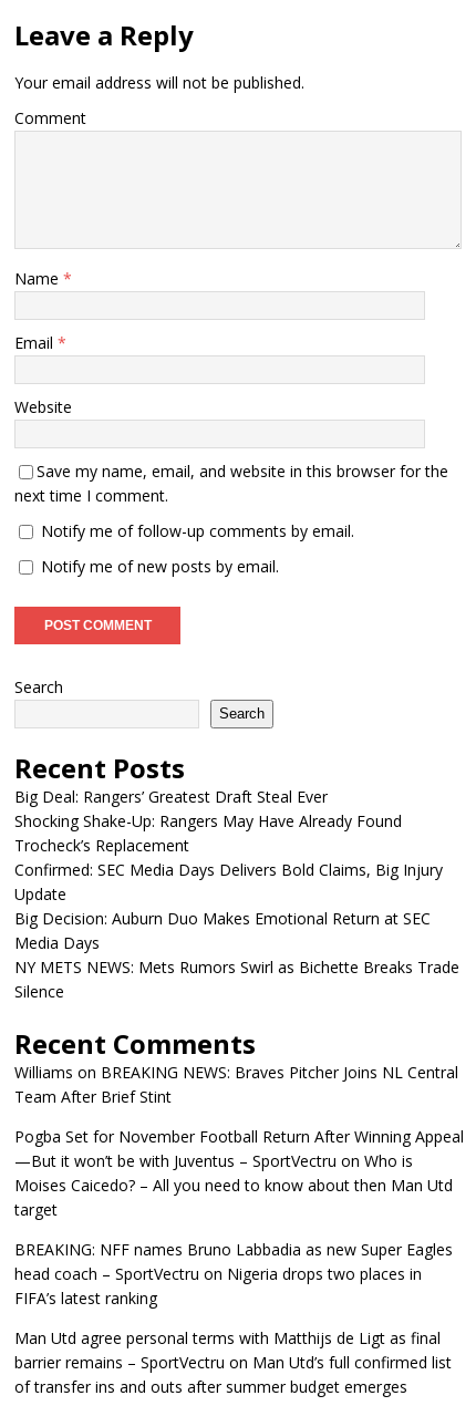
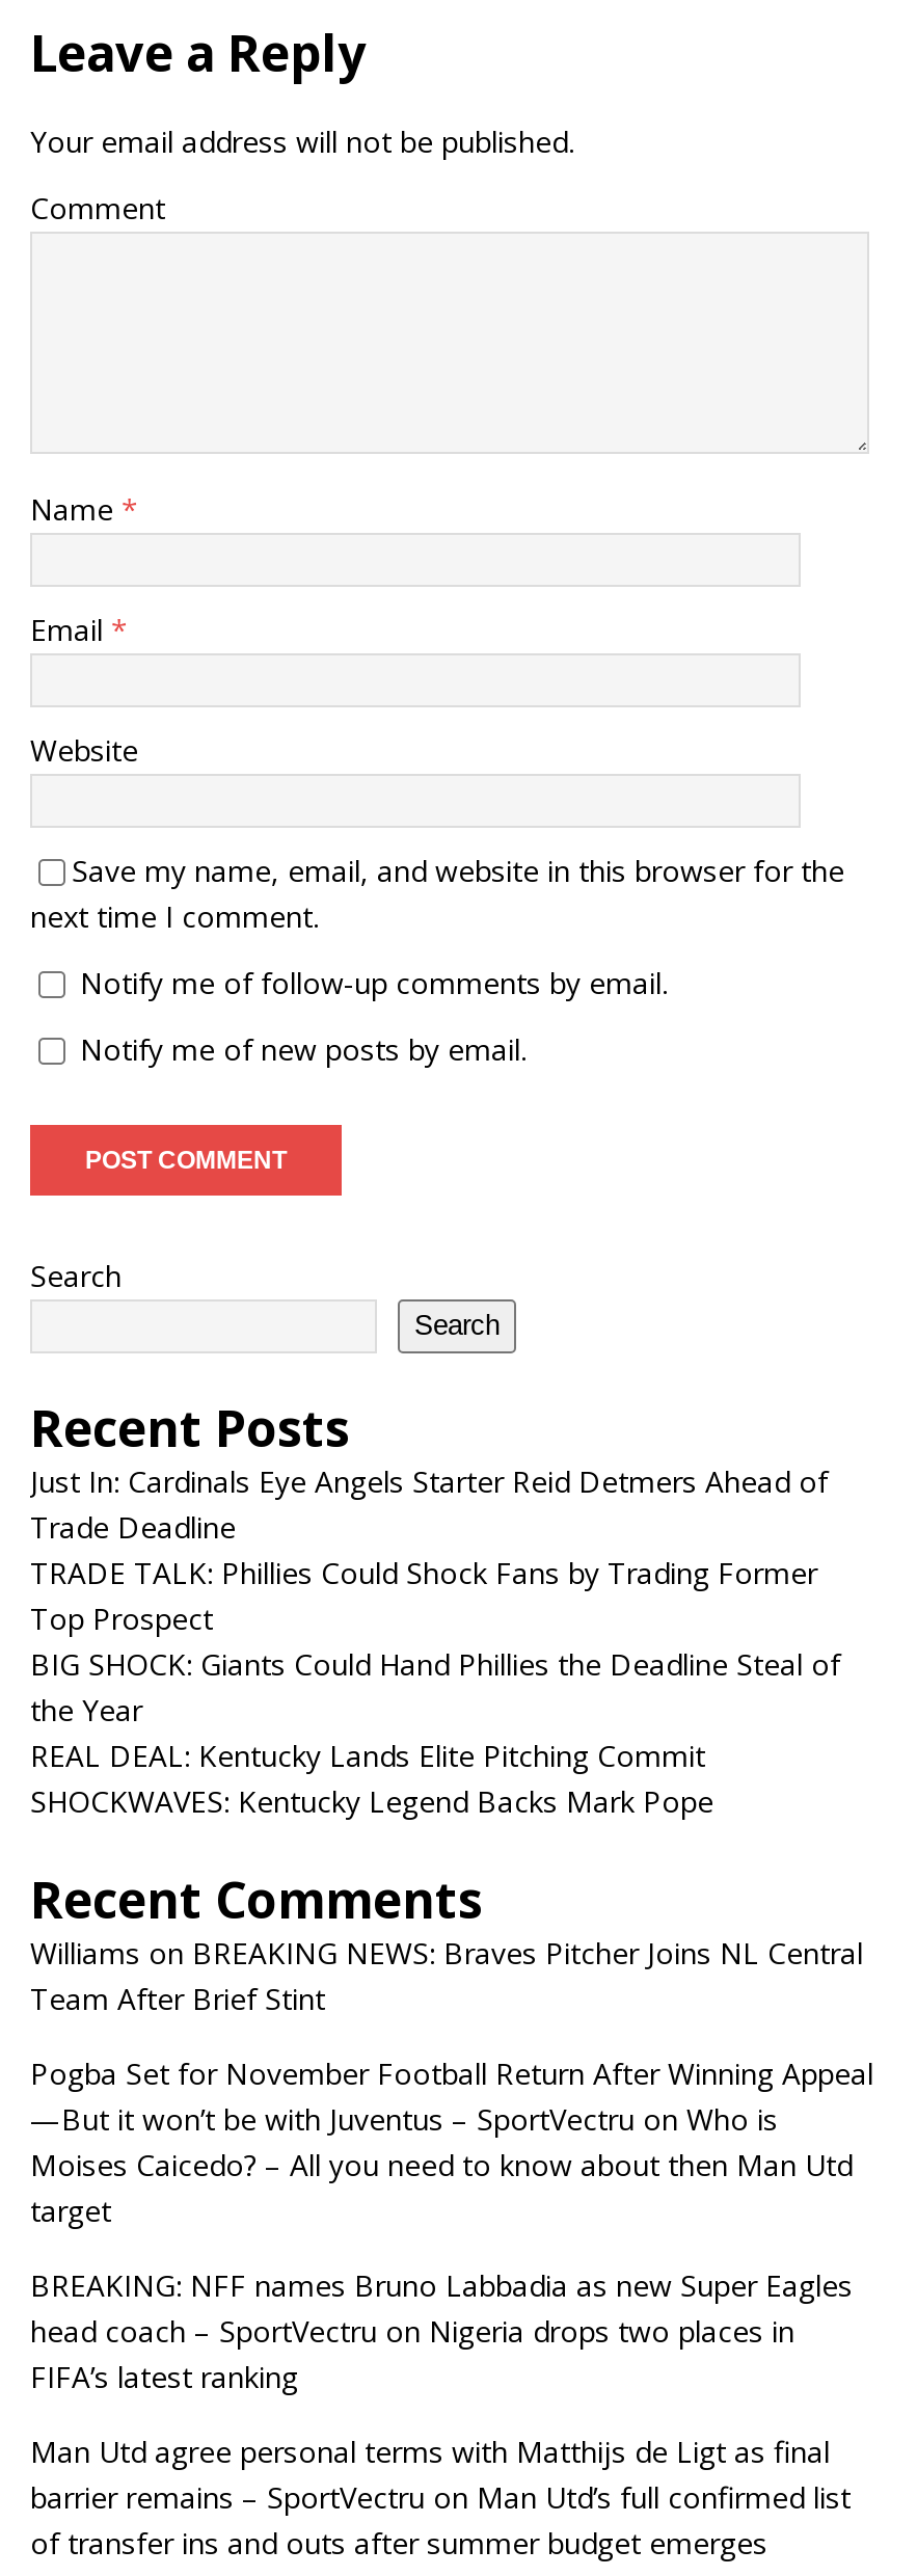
[14,786,459,1002] Big Deal: Rangers’ Greatest Draft Steal Ever | Shocking Shake-Up: Rangers May Have Already Found | Trocheck’s Replacement | Confirmed: SEC Media Days Delivers Bold Claims, Big Injury | Update | Big Decision: Auburn Duo Makes Emotional Return at SEC | Media Days | NY METS NEWS: Mets Rumors Swirl as Bichette Breaks Trade | Silence -> [30,1461,840,1820] Just In: Cardinals Eye Angels Starter Reid Detmers Ahead of | Trade Deadline | TRADE TALK: Phillies Could Shock Fans by Trading Former | Top Prospect | BIG SHOCK: Giants Could Hand Phillies the Deadline Steal of | the Year | REAL DEAL: Kentucky Lands Elite Pitching Commit | SHOCKWAVES: Kentucky Legend Backs Mark Pope

